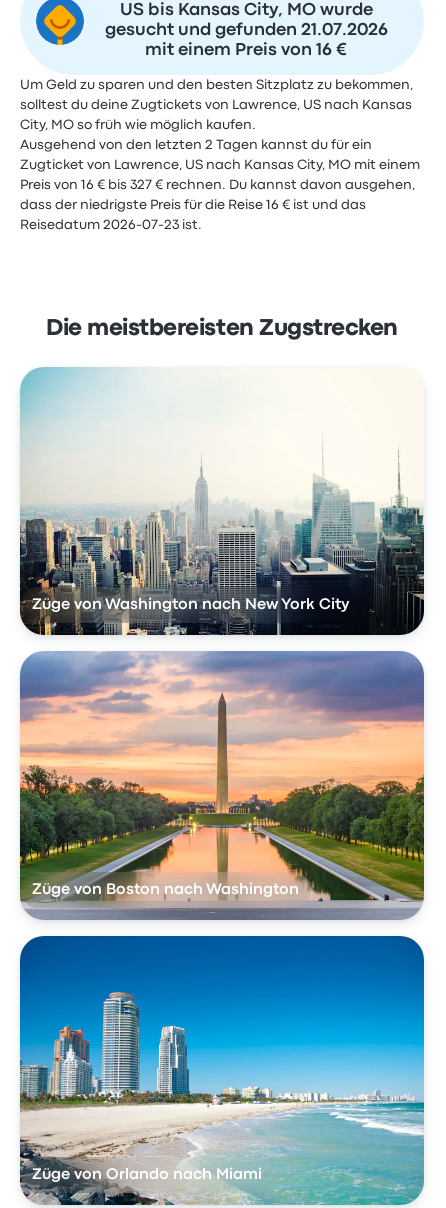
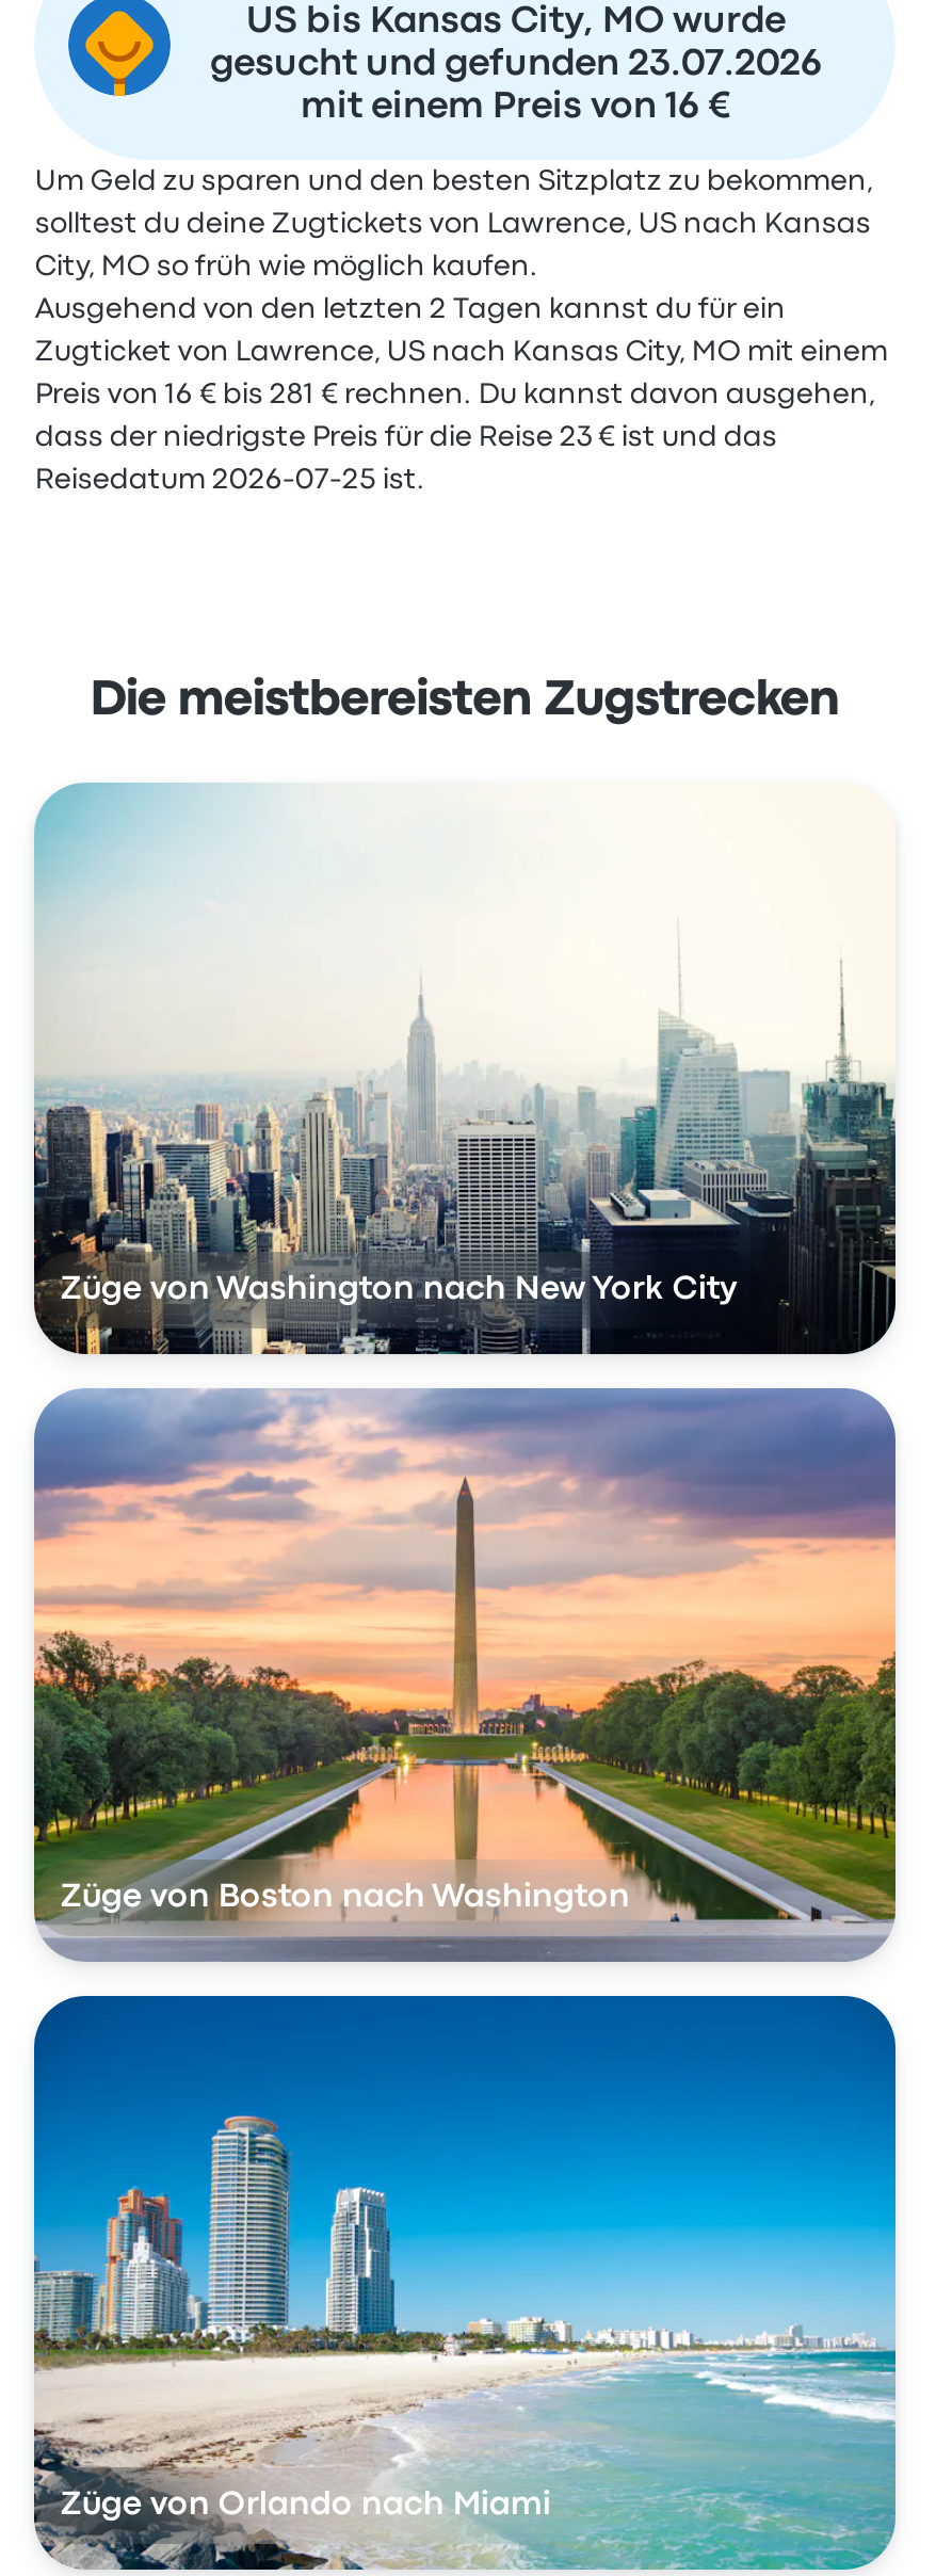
[104,22,387,37] gesucht und gefunden 21.07.2026 -> [210,48,822,80] gesucht und gefunden 23.07.2026
[20,178,415,190] Preis von 16 € bis 327 € rechnen. Du kannst davon ausgehen, -> [35,381,875,406] Preis von 16 € bis 281 € rechnen. Du kannst davon ausgehen,
[20,198,366,210] dass der niedrigste Preis für die Reise 16 € ist und das -> [35,423,777,449] dass der niedrigste Preis für die Reise 23 € ist und das
[20,218,202,230] Reisedatum 2026-07-23 ist. -> [35,466,425,492] Reisedatum 2026-07-25 ist.

